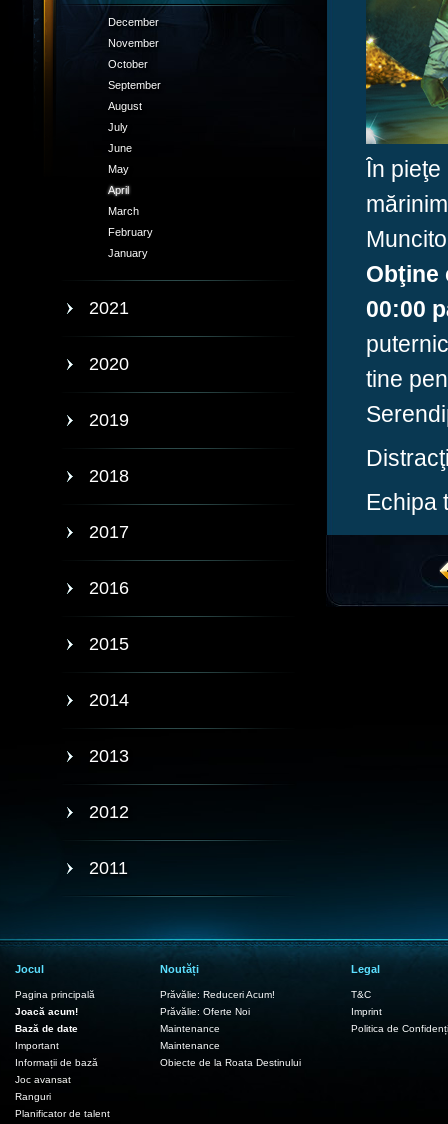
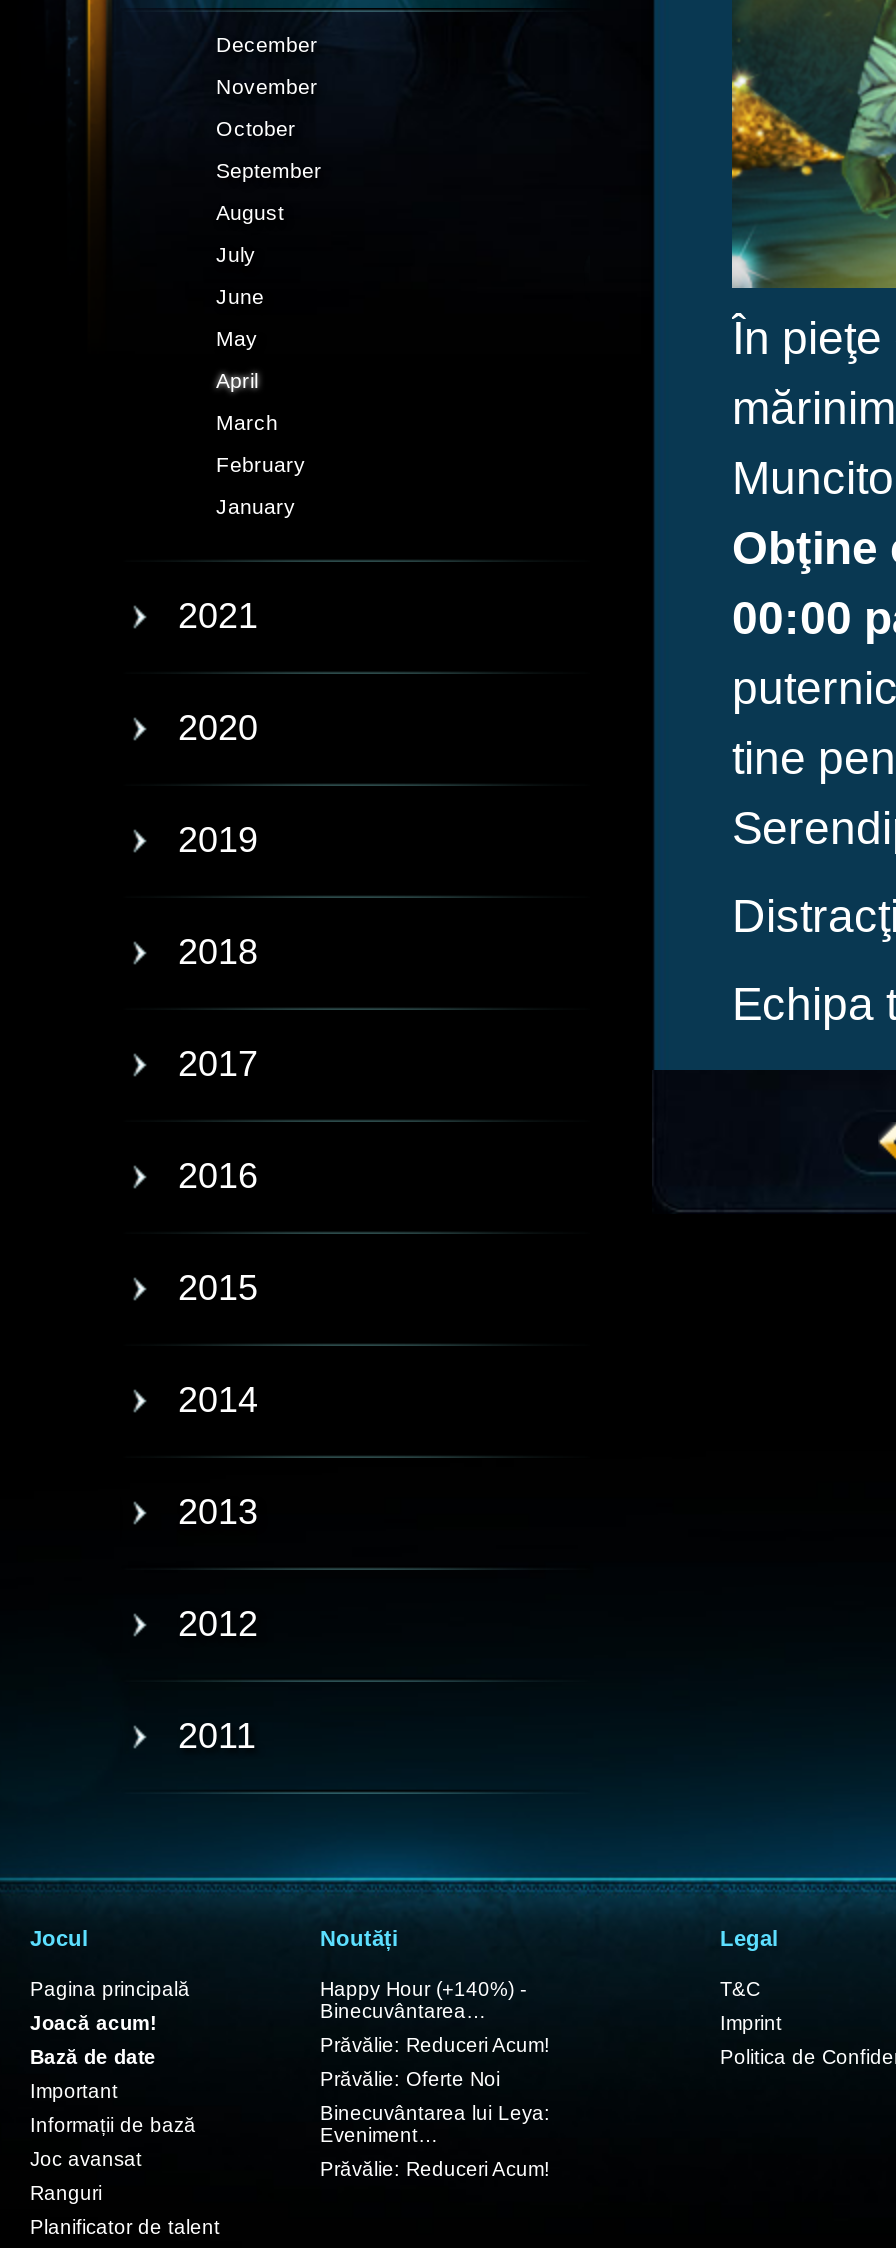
moved [160,989,275,1017] -> [320,2035,550,2091]: Prăvălie: Reduceri Acum! | Prăvălie: Oferte Noi
none -> [320,1979,526,2023] Happy Hour (+140%) - | Binecuvântarea…
[160,1023,301,1068] Maintenance | Maintenance | Obiecte de la Roata Destinului -> [320,2103,550,2181] Binecuvântarea lui Leya: | Eveniment… | Prăvălie: Reduceri Acum!

